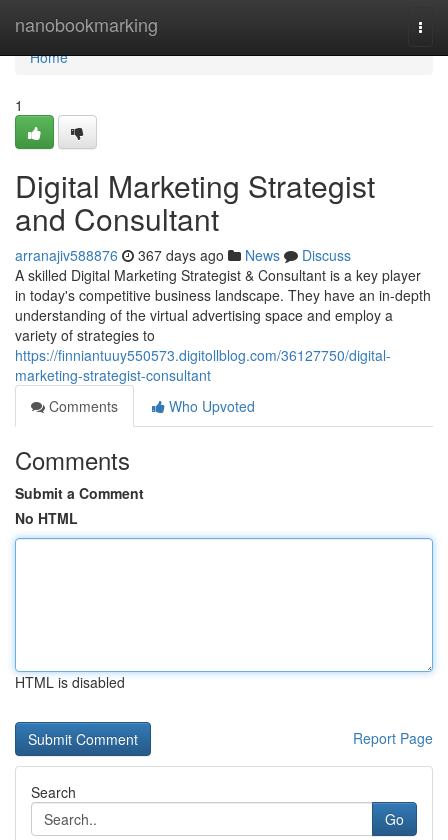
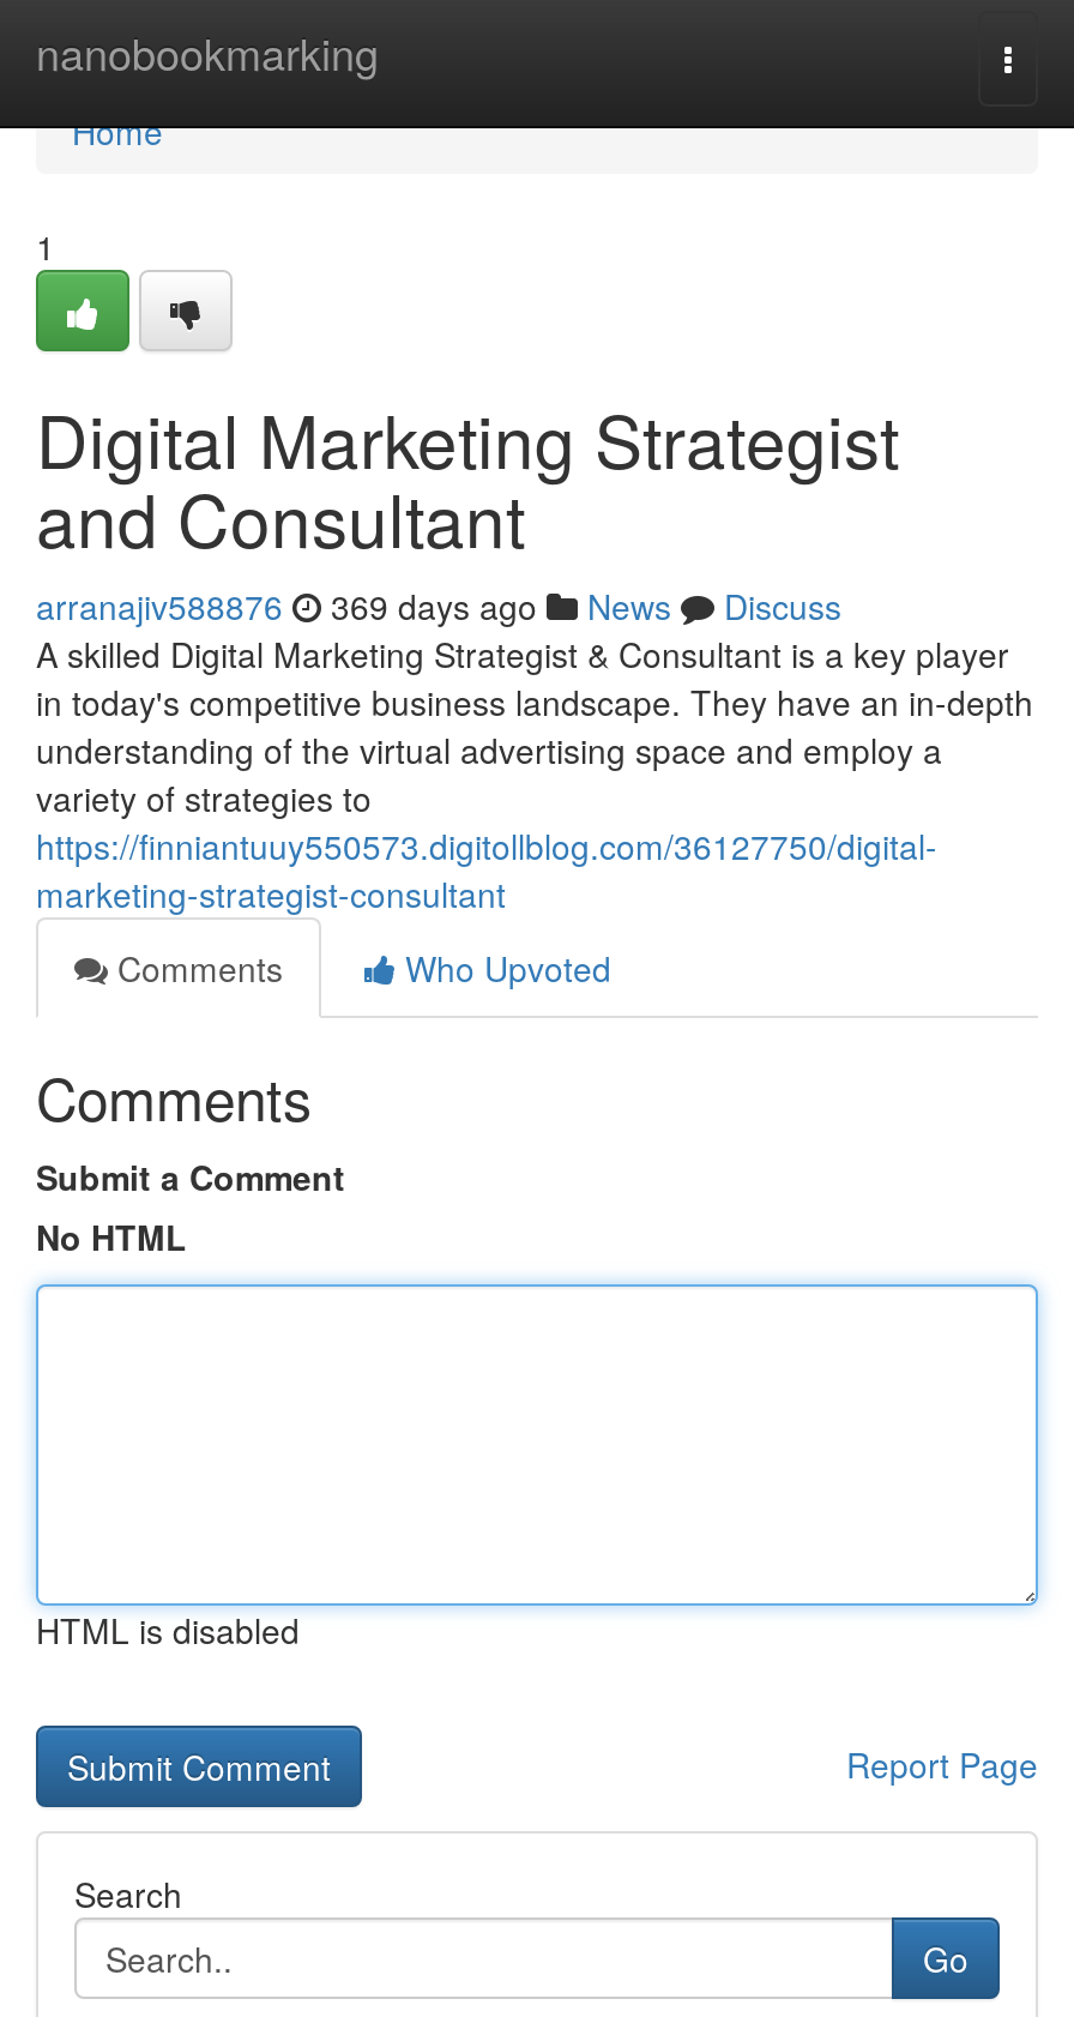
[15,245,351,265] arranajiv588876 367 days ago News Discuss -> [36,582,841,630] arranajiv588876 369 days ago News Discuss

